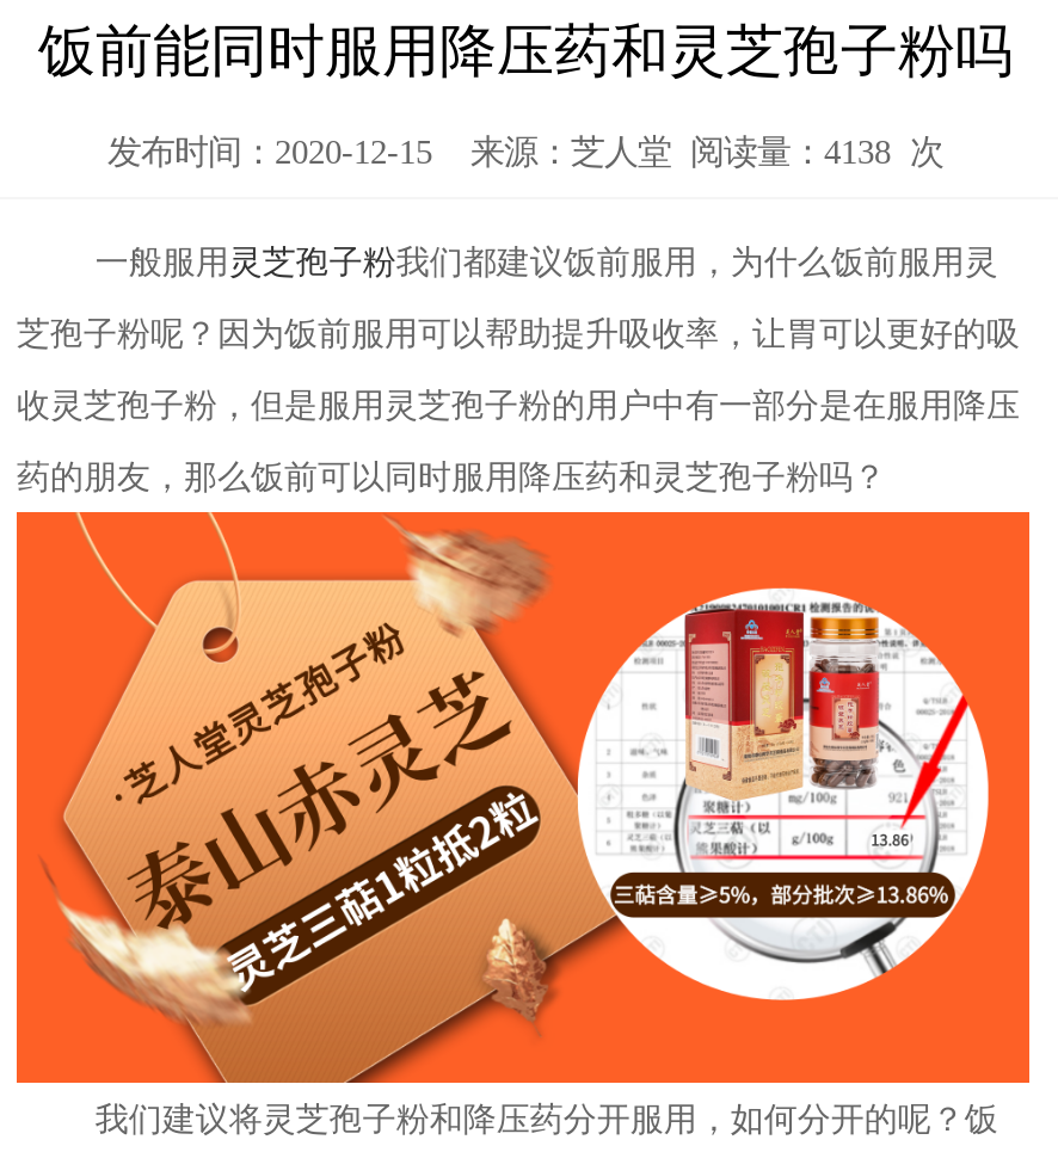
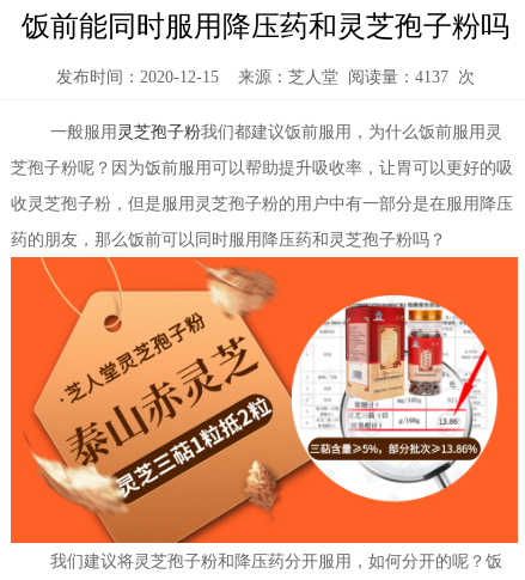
[107,133,943,171] 发布时间：2020-12-15 来源：芝人堂阅读量：4138 次 -> [56,67,475,86] 发布时间：2020-12-15 来源：芝人堂阅读量：4137 次

